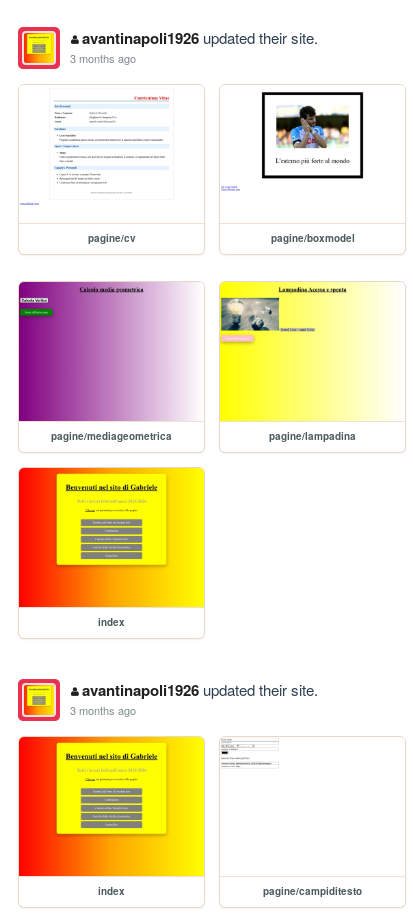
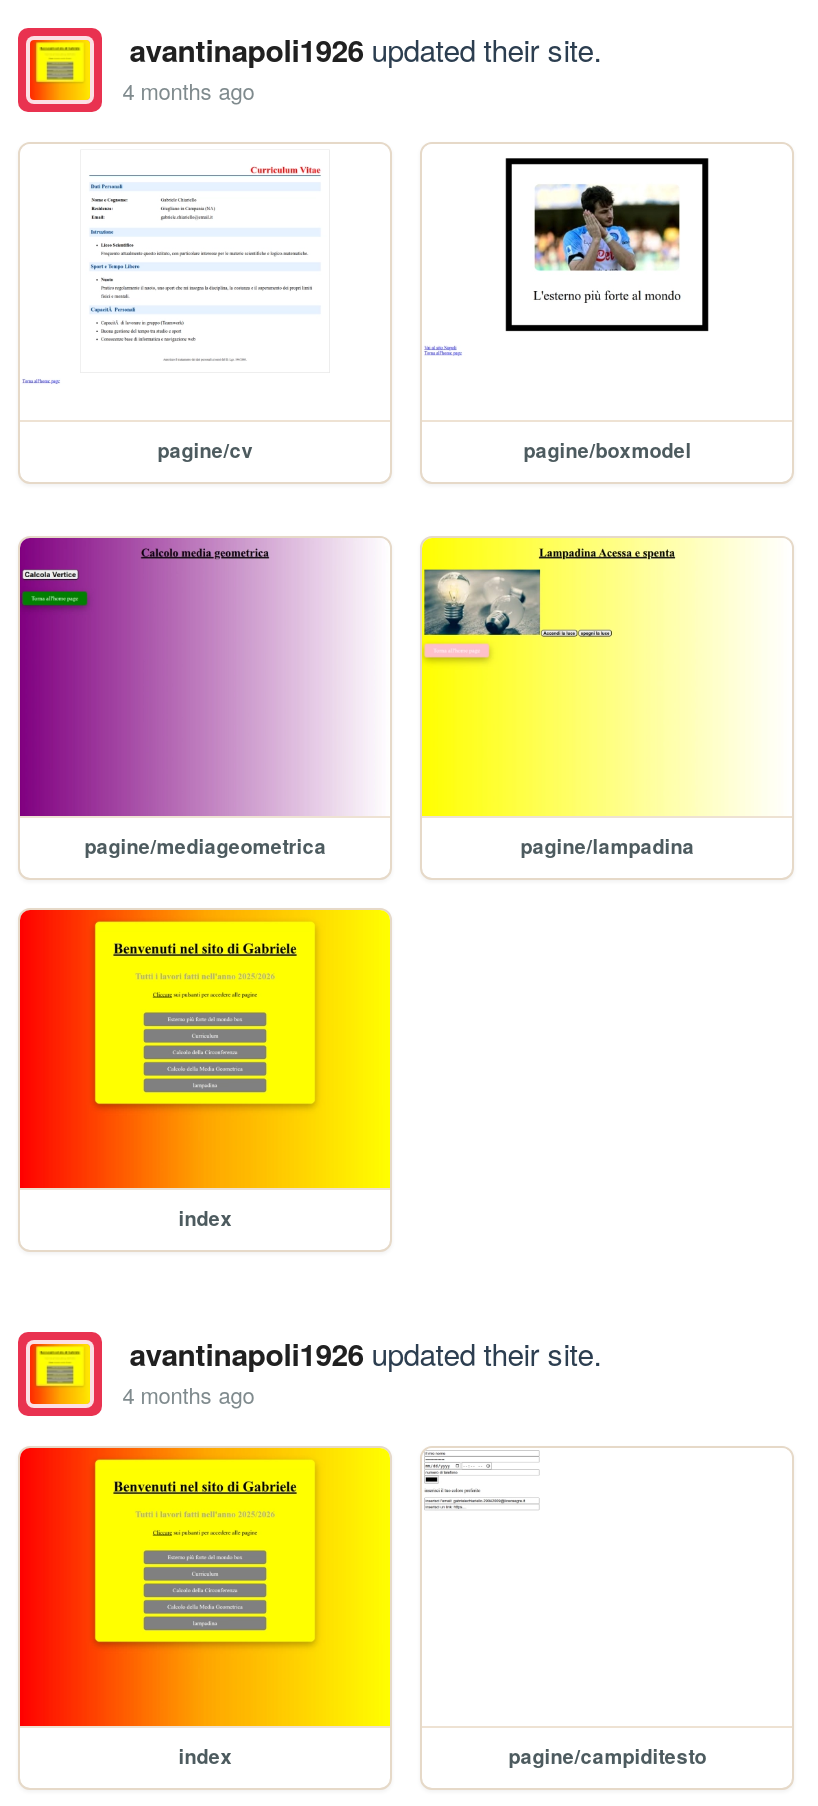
[70,50,136,66] 3 months ago -> [122,74,254,106] 4 months ago
[70,702,136,718] 3 months ago -> [122,1379,254,1411] 4 months ago

